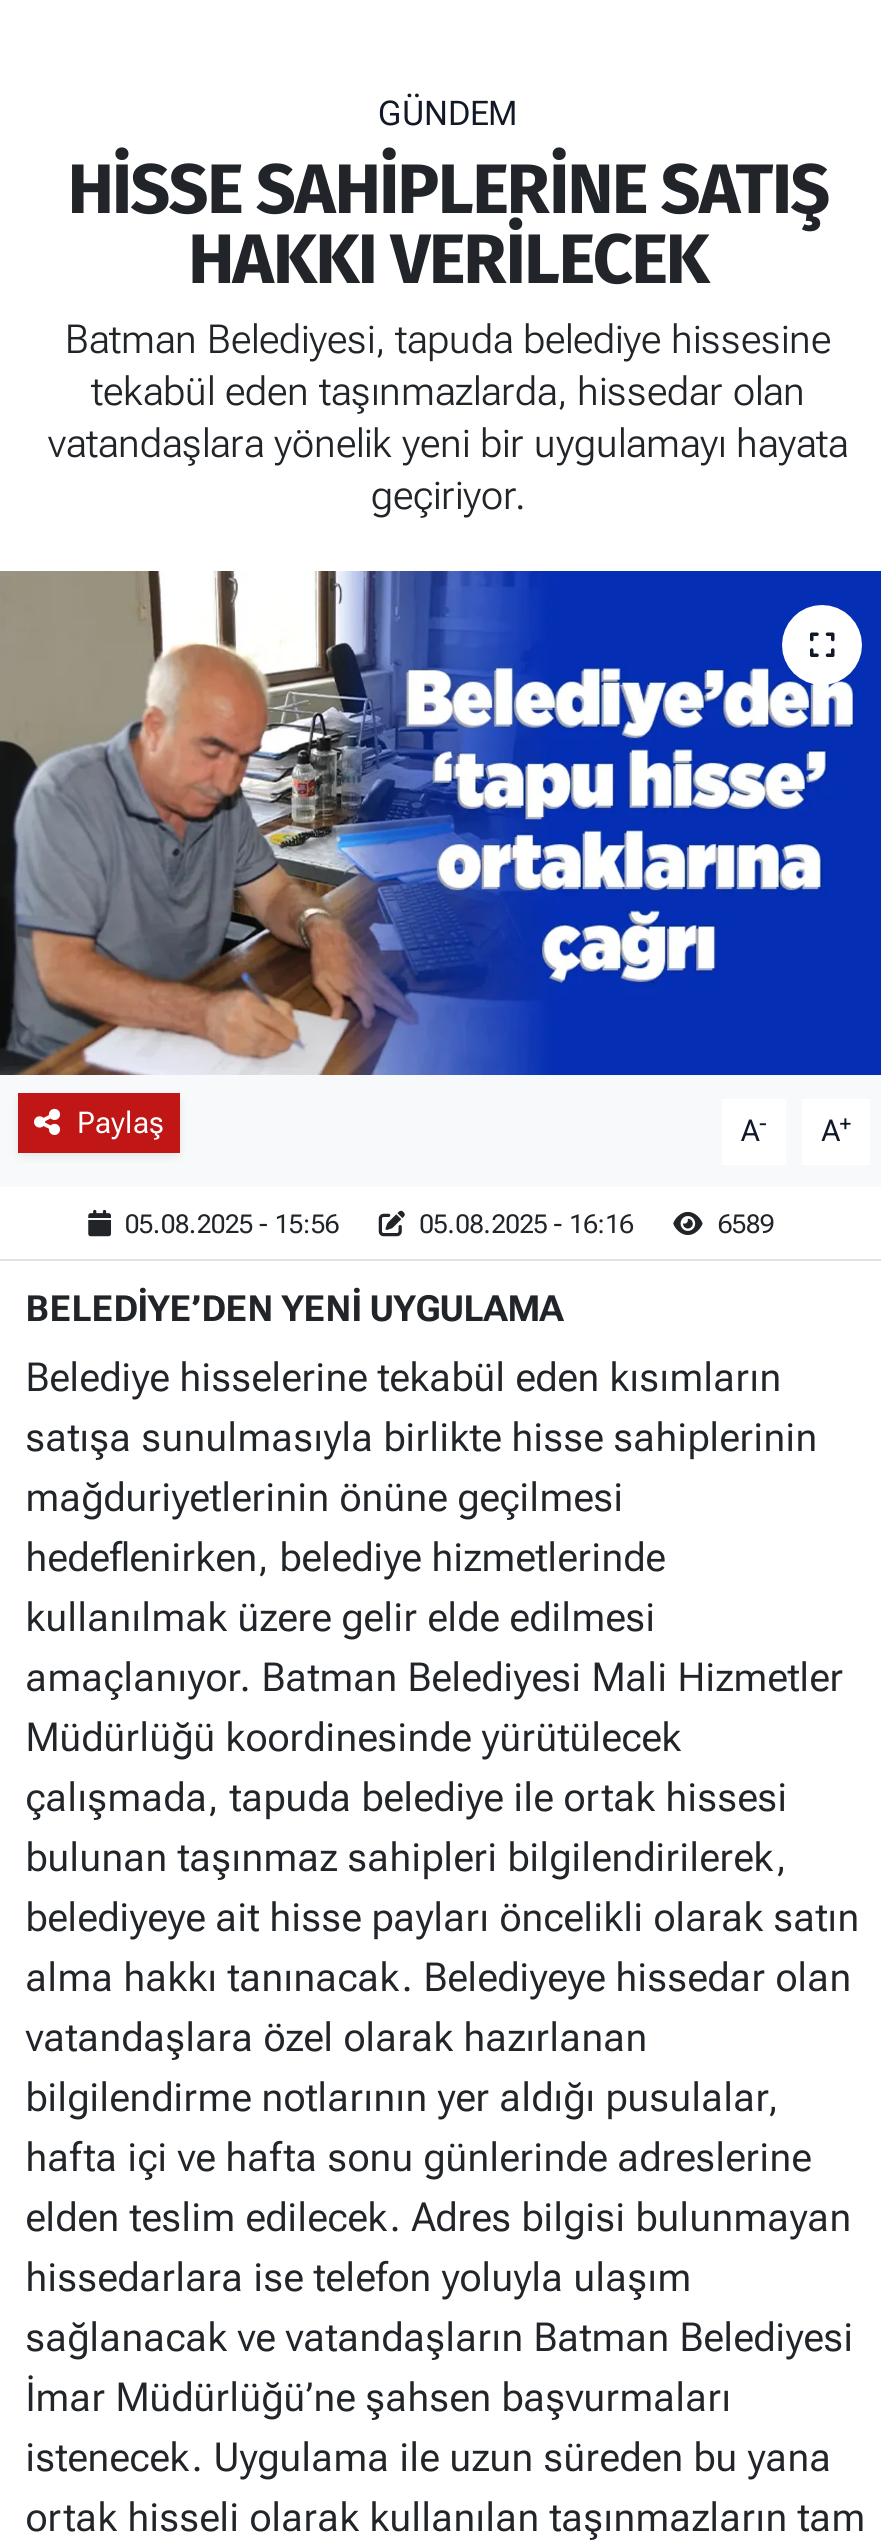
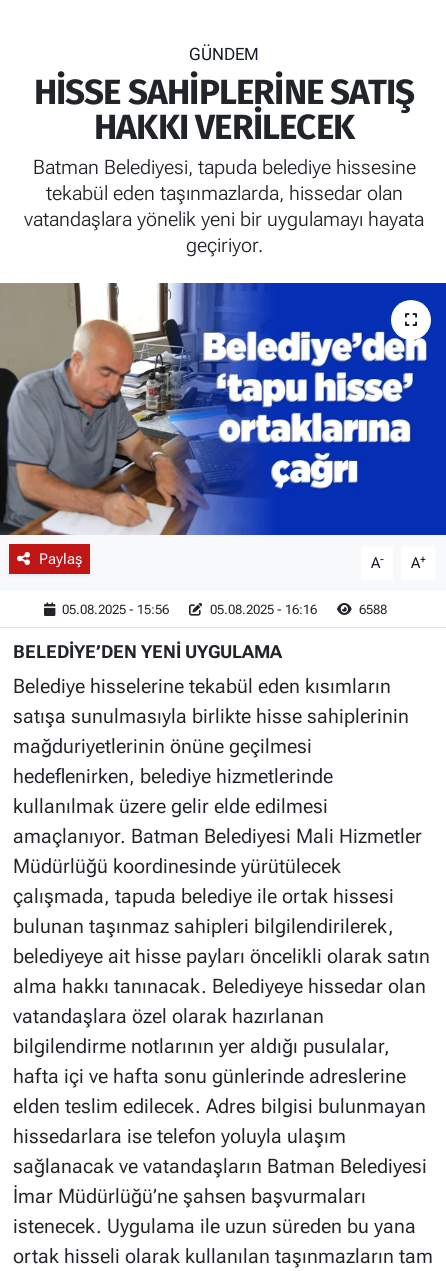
[712,1209,774,1239] 6589 -> [356,602,387,617] 6588

